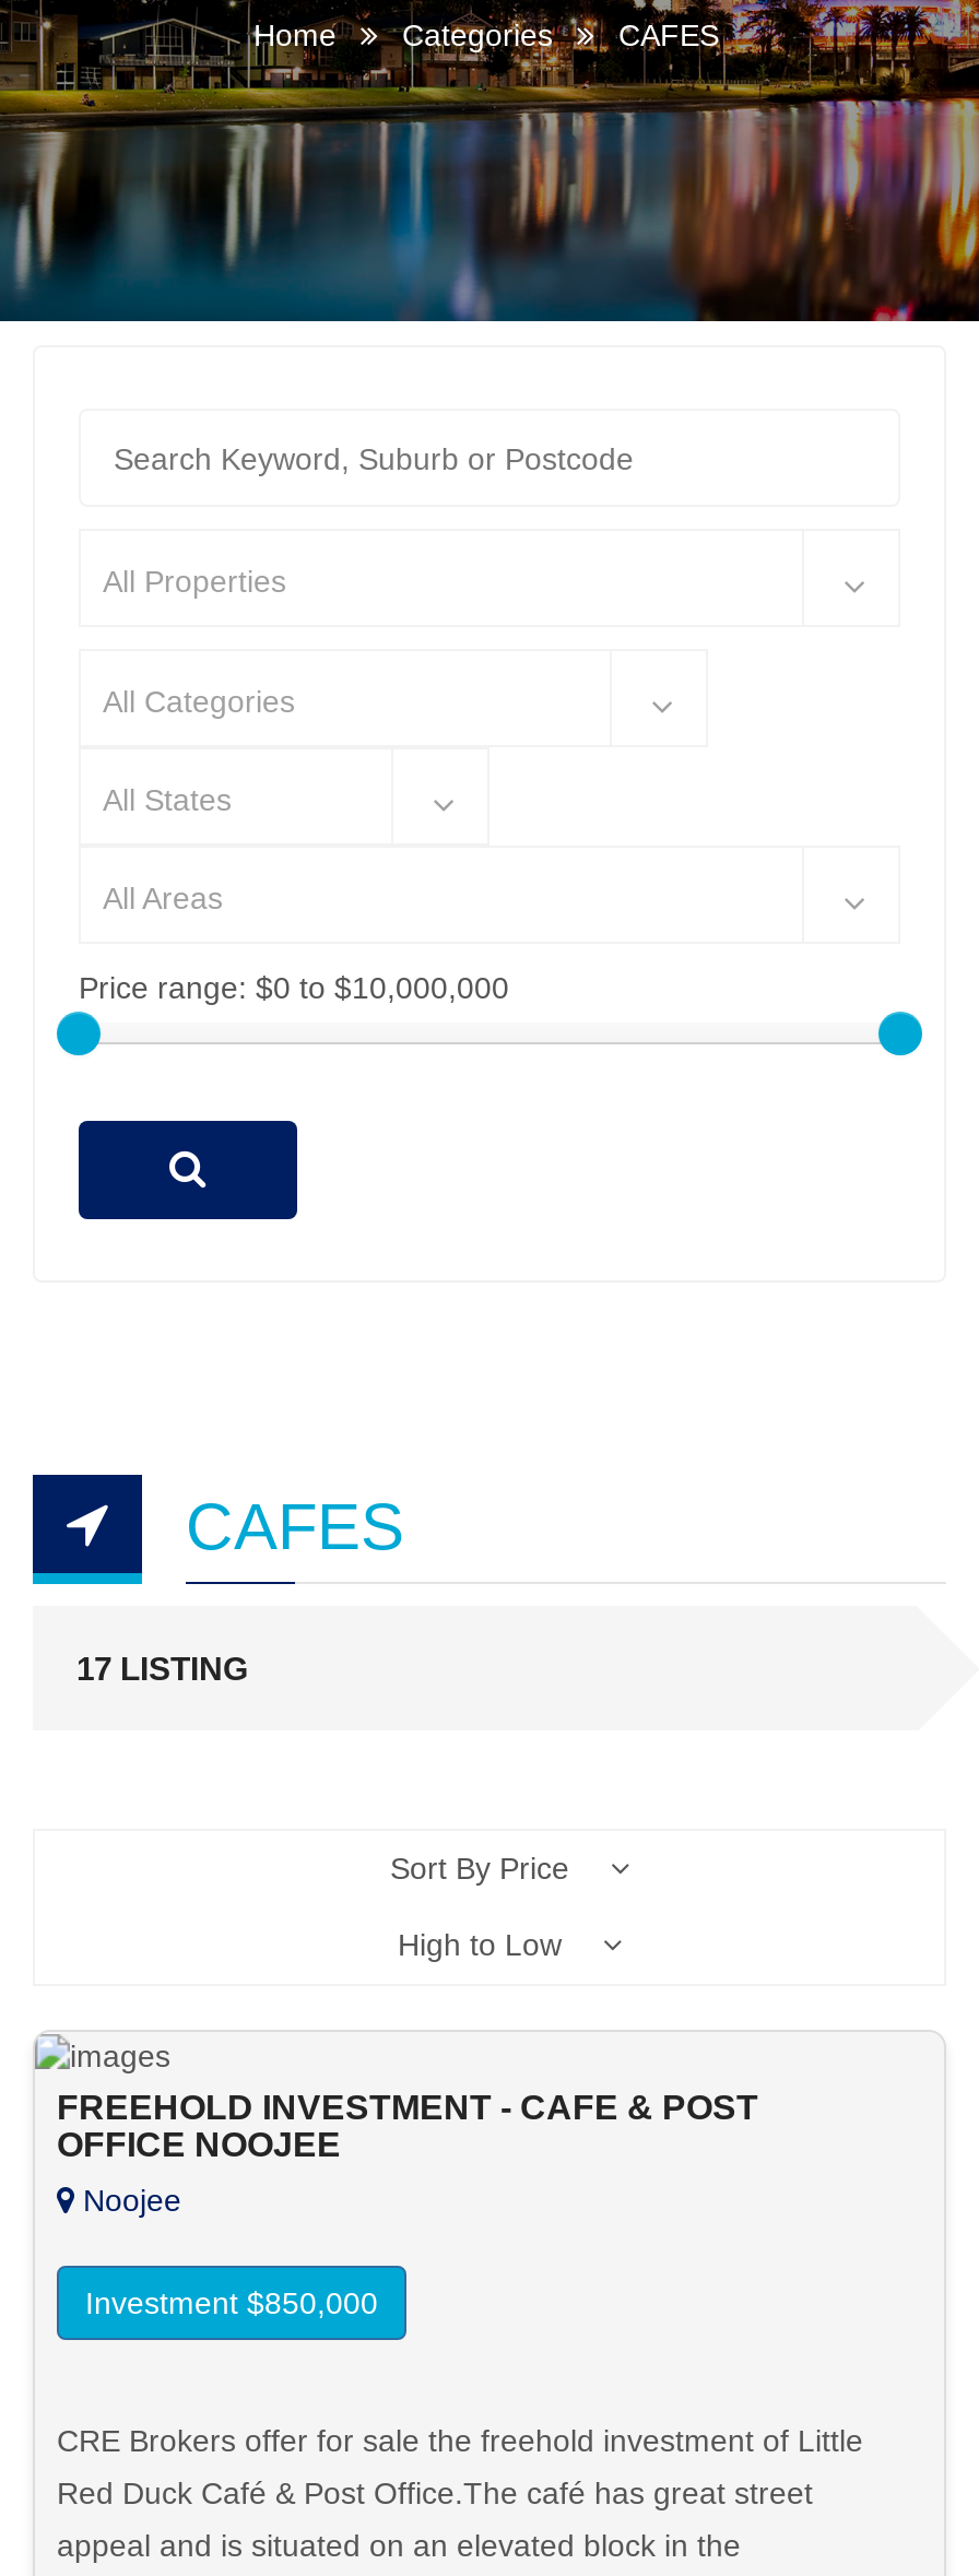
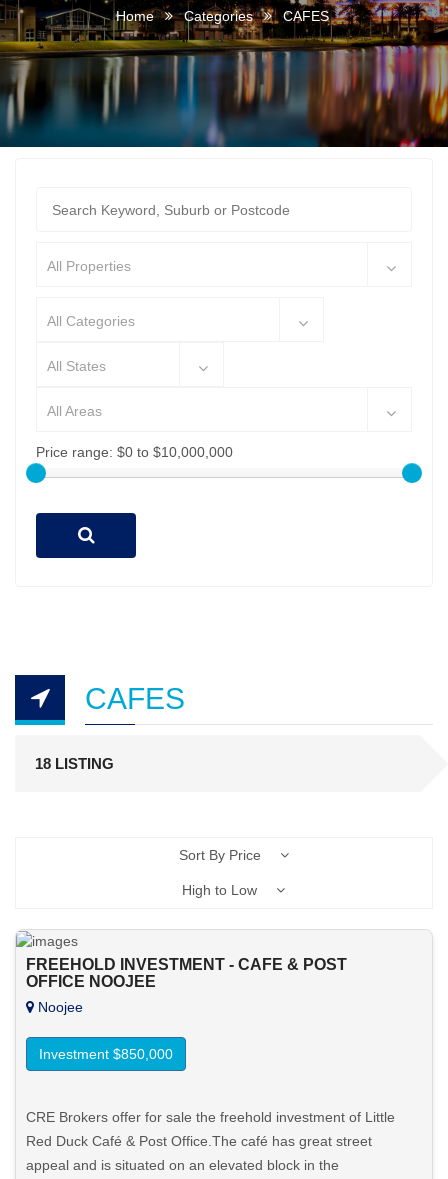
[76,1650,249,1687] 17 LISTING -> [35,755,114,772] 18 LISTING

